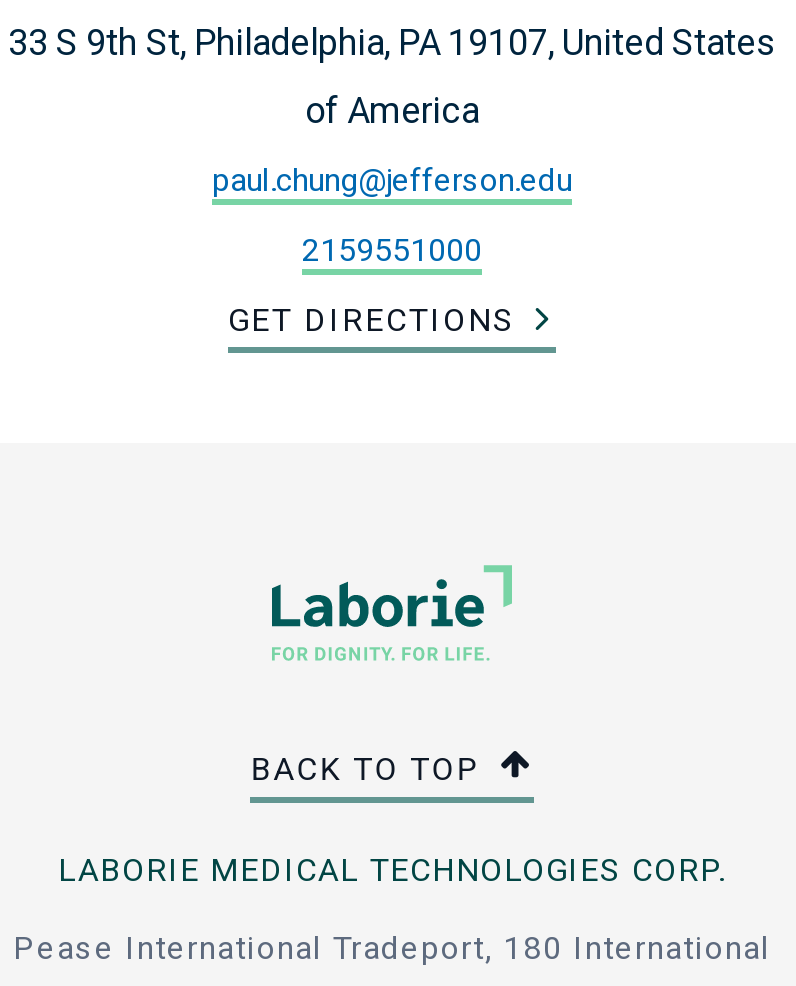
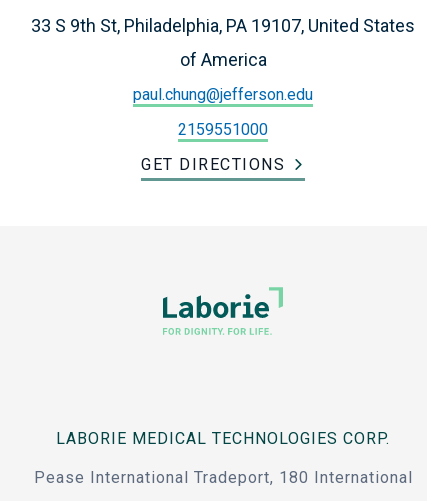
[250,750,492,788] BACK TO TOP -> none

